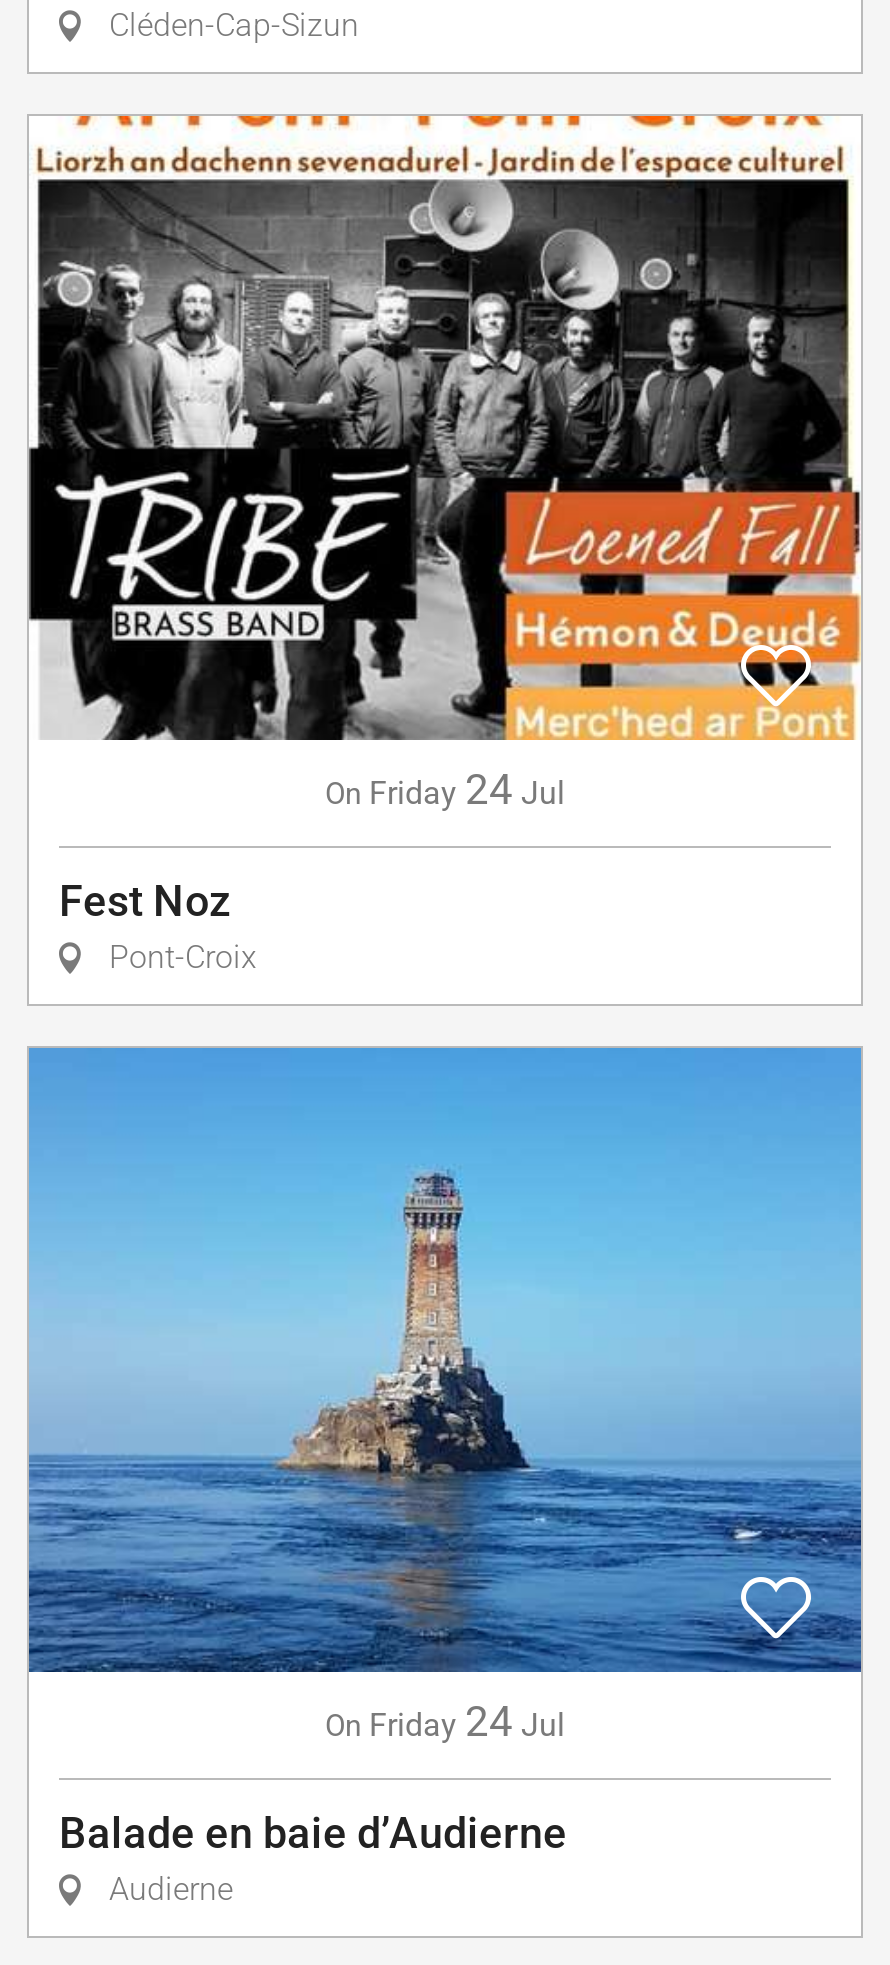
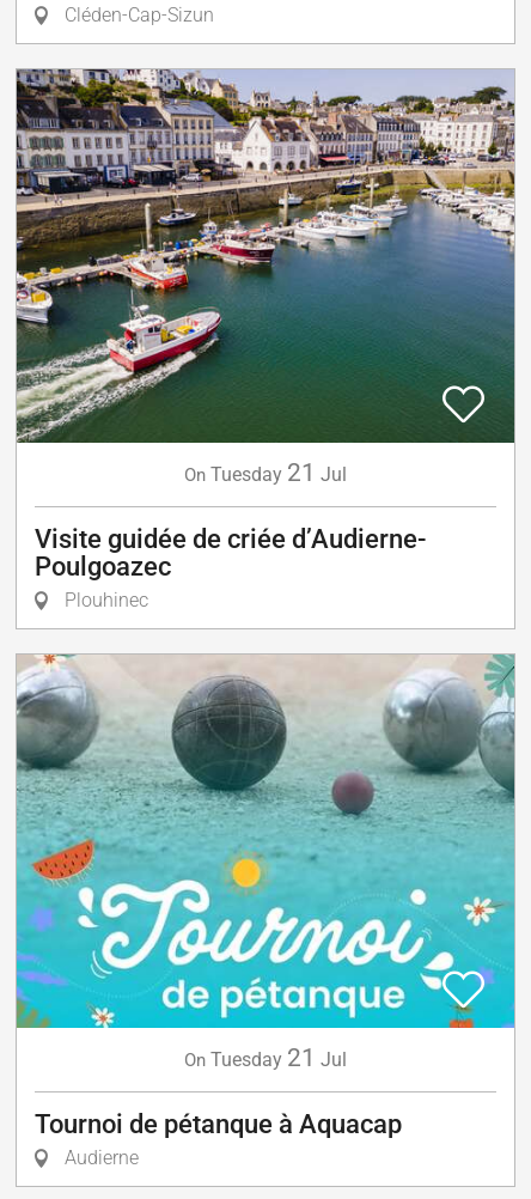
[27,114,861,814] [image] | On Friday 24 Jul -> [16,68,515,487] [image] | On Tuesday 21 Jul
[59,876,257,976] Fest Noz | Pont-Croix -> [35,524,426,611] Visite guidée de criée d’Audierne- | Poulgoazec | Plouhinec
[27,1046,863,1746] [image] | On Friday 24 Jul -> [16,653,515,1072] [image] | On Tuesday 21 Jul
[59,1808,567,1858] Balade en baie d’Audierne -> [35,1109,402,1139] Tournoi de pétanque à Aquacap

